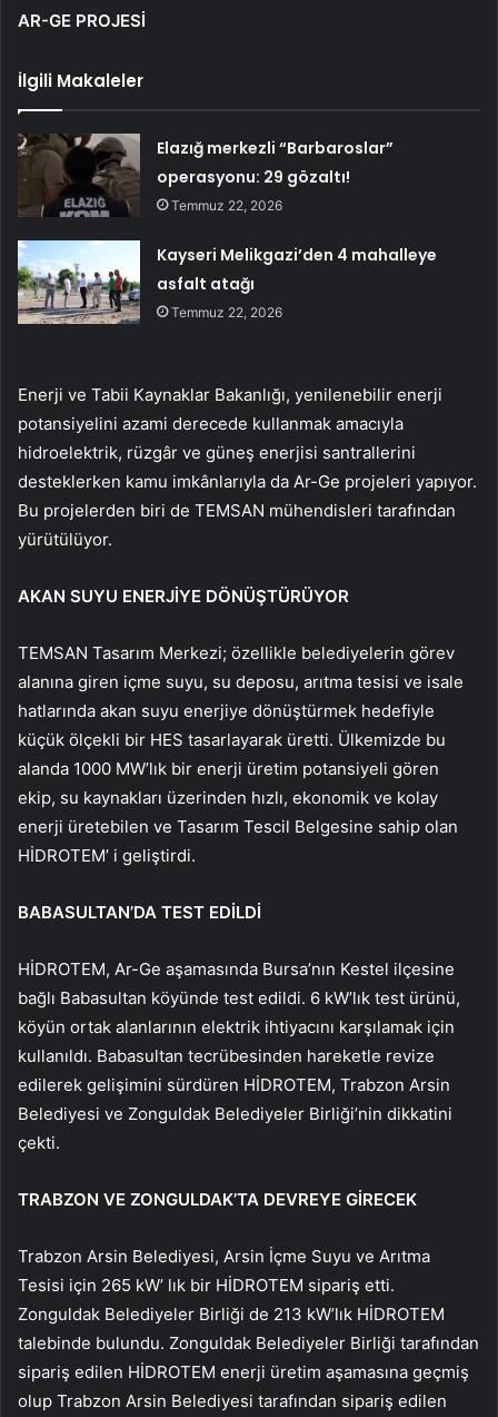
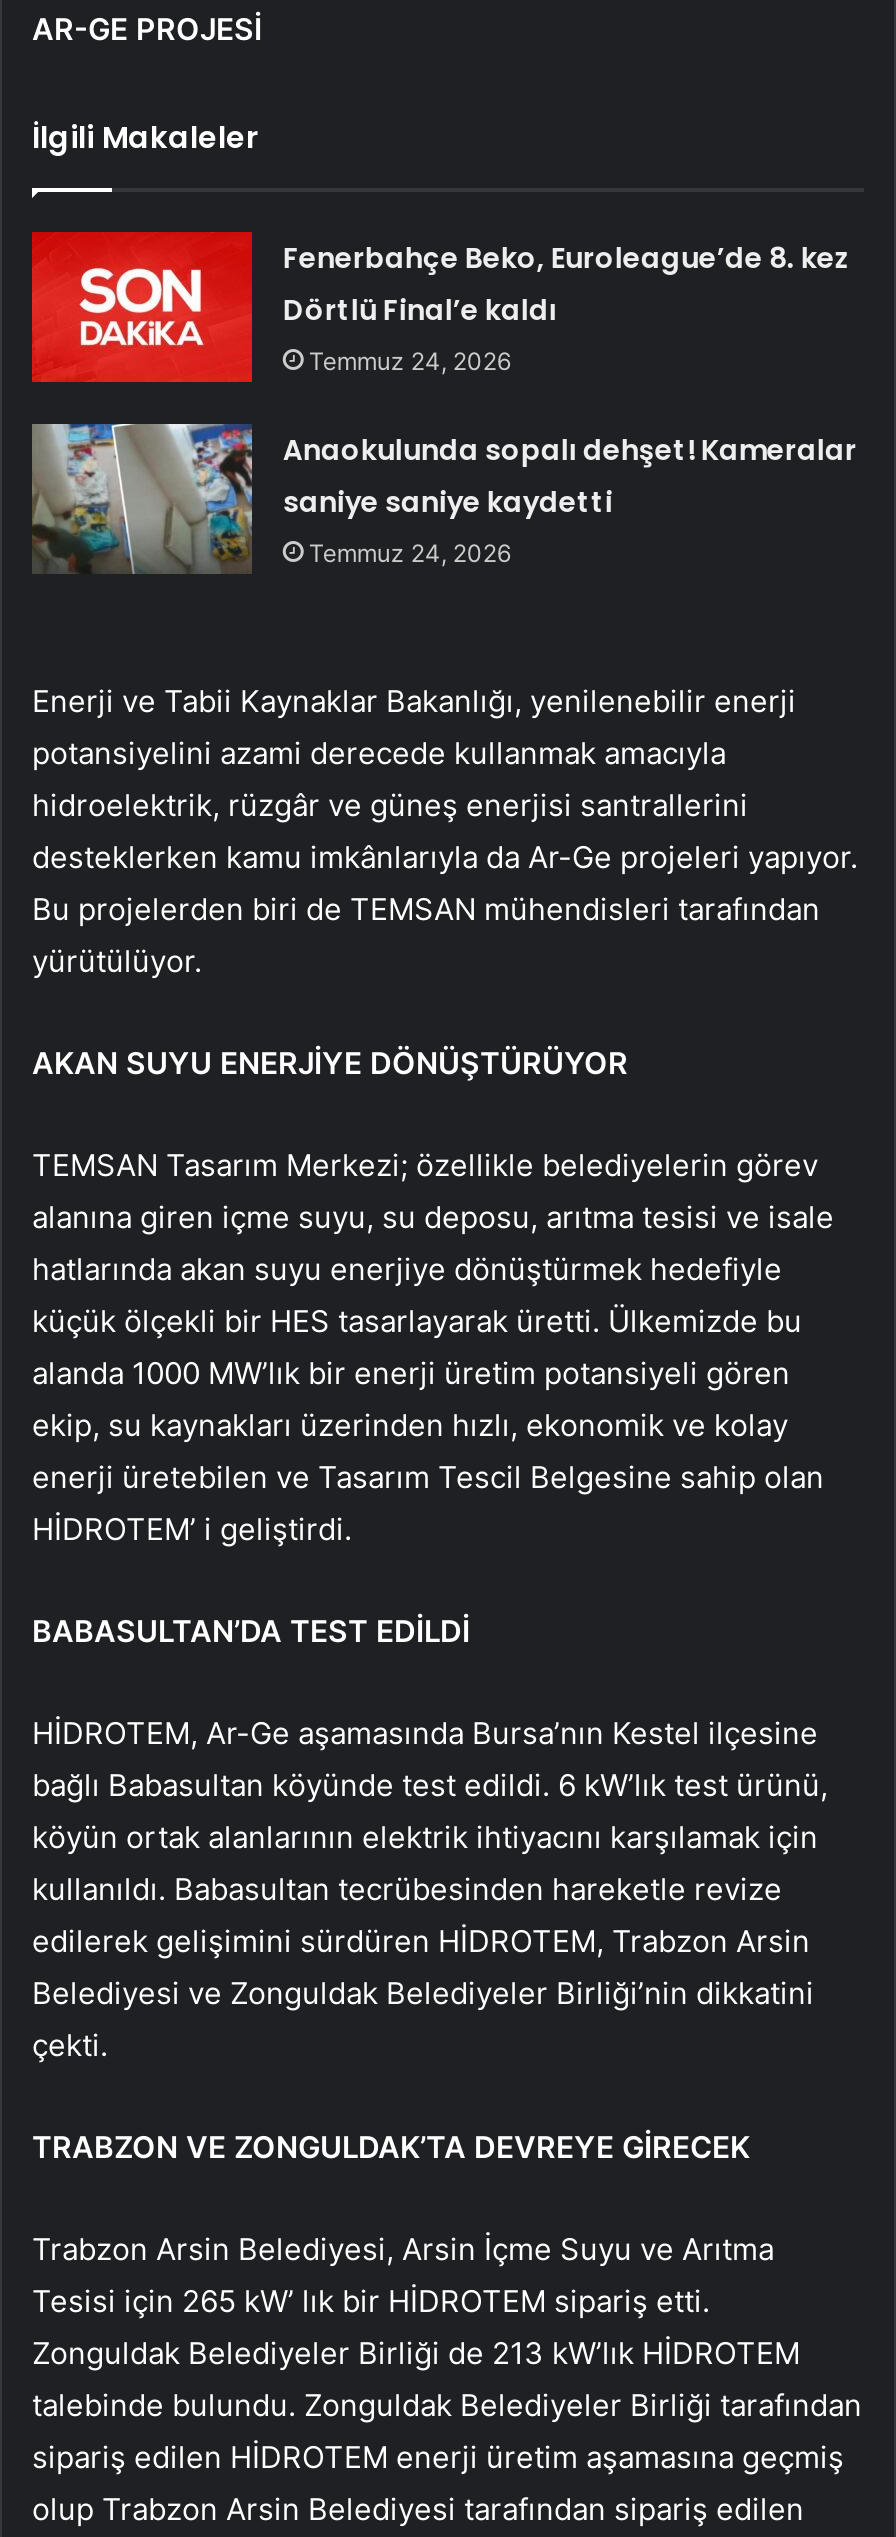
[17,132,394,218] [image] | Elazığ merkezli “Barbaroslar” | operasyonu: 29 gözaltı! | Temmuz 22, 2026 -> [30,230,851,384] [image] | Fenerbahçe Beko, Euroleague’de 8. kez | Dörtlü Final’e kaldı | Temmuz 24, 2026
[17,239,437,325] [image] | Kayseri Melikgazi’den 4 mahalleye | asfalt atağı | Temmuz 22, 2026 -> [30,422,857,574] [image] | Anaokulunda sopalı dehşet! Kameralar | saniye saniye kaydetti | Temmuz 24, 2026

